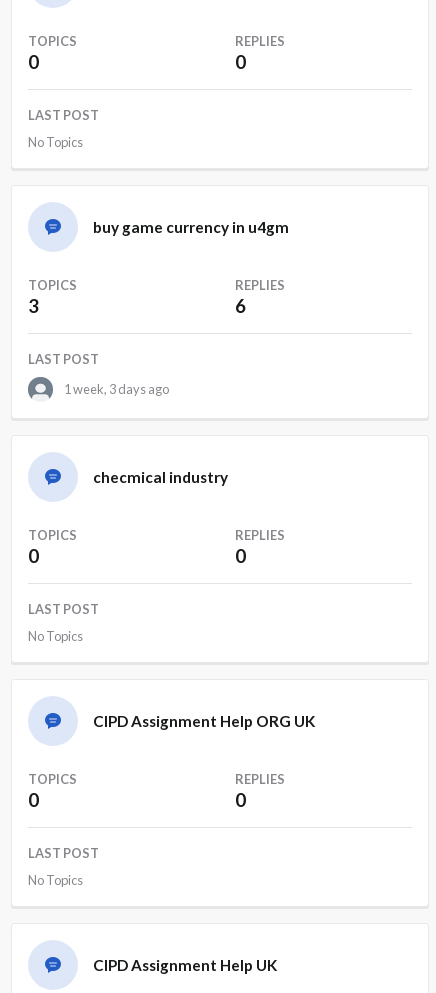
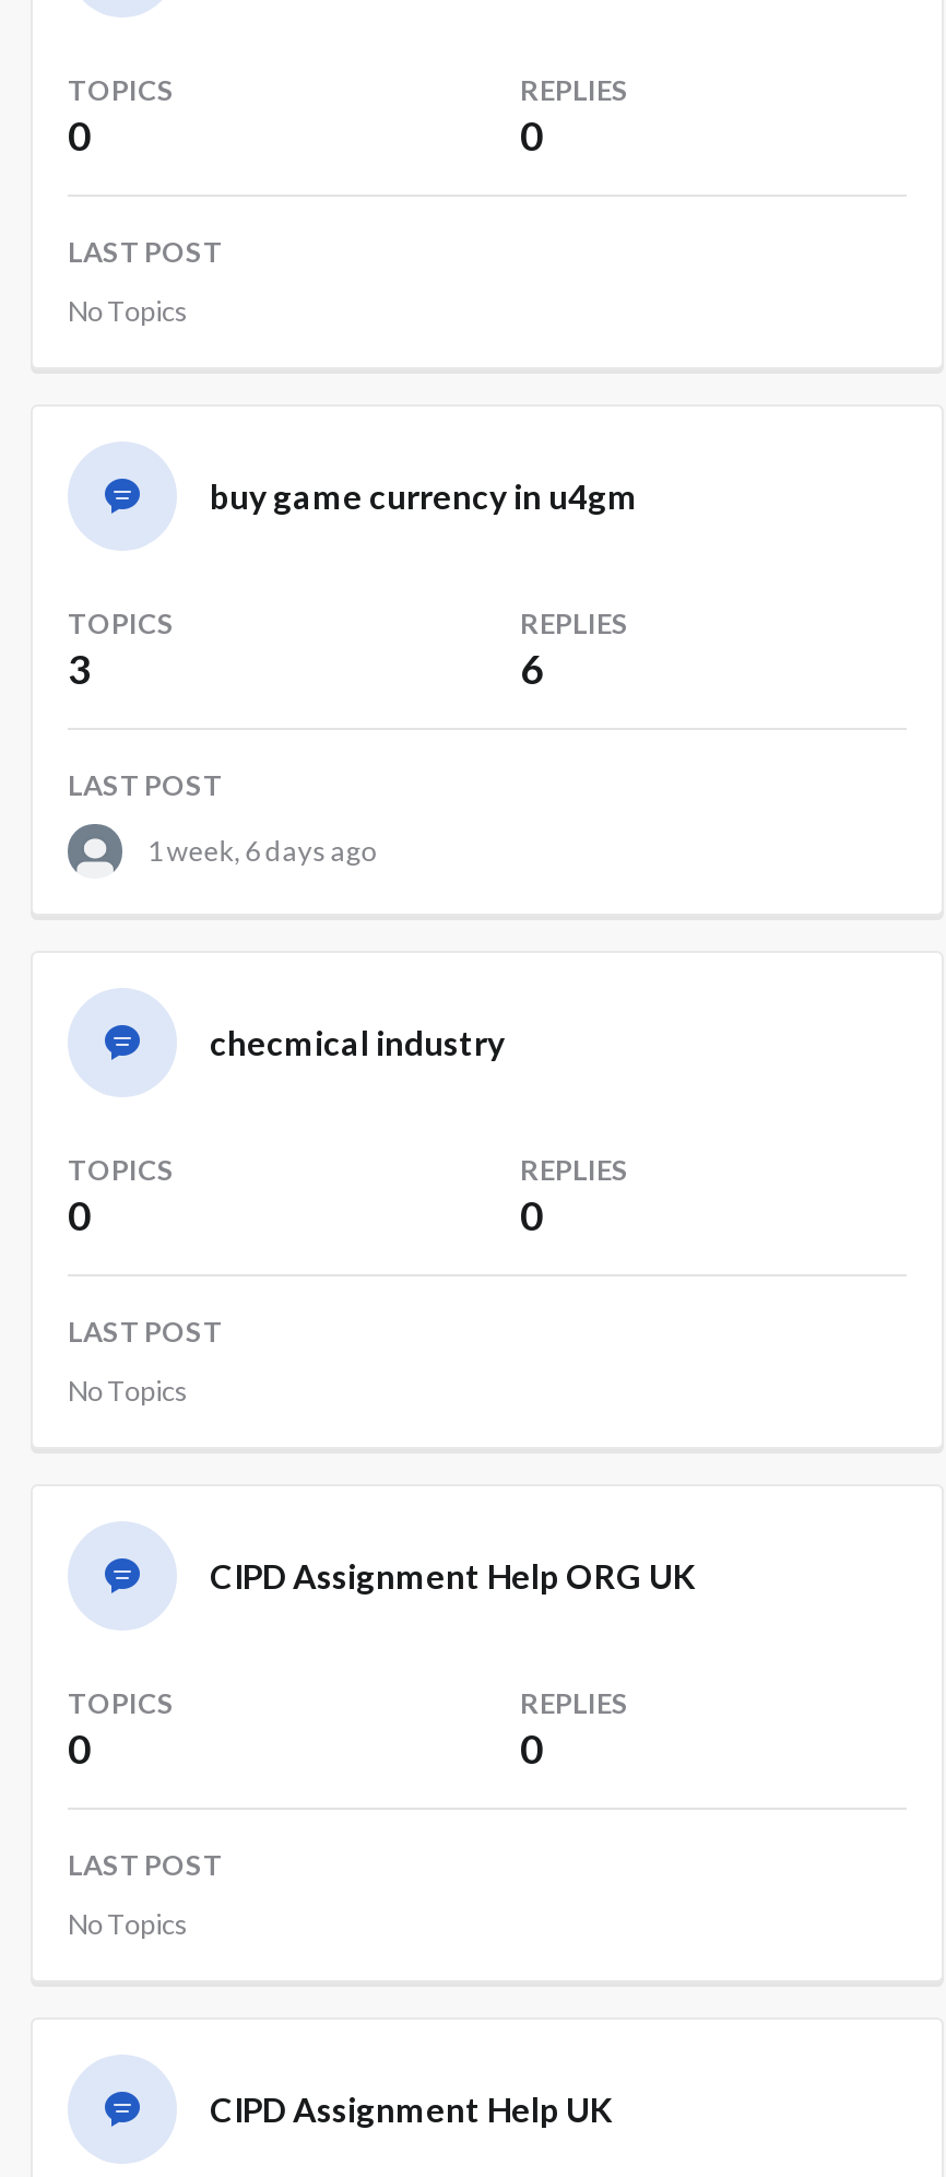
[64,380,169,396] 1 week, 3 days ago -> [147,832,376,867] 1 week, 6 days ago

